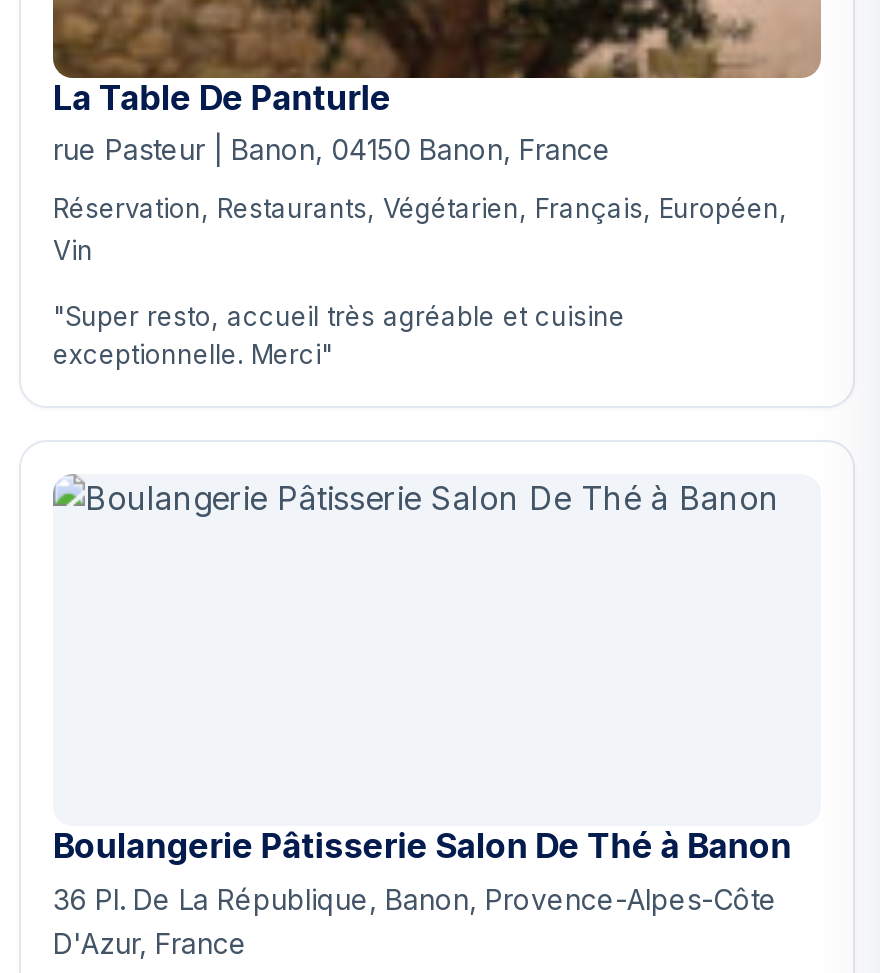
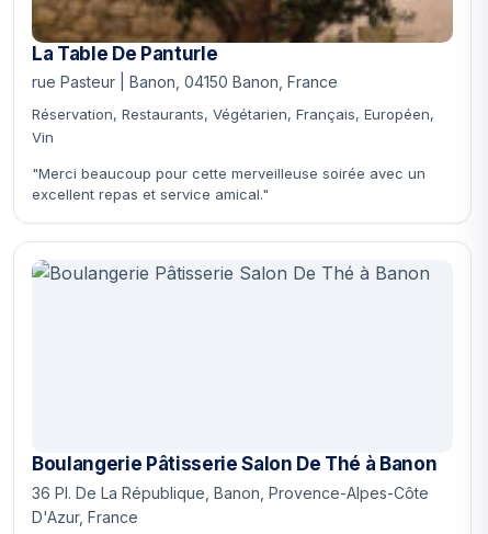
[53,300,625,370] "Super resto, accueil très agréable et cuisine | exceptionnelle. Merci" -> [32,165,425,203] "Merci beaucoup pour cette merveilleuse soirée avec un | excellent repas et service amical."

